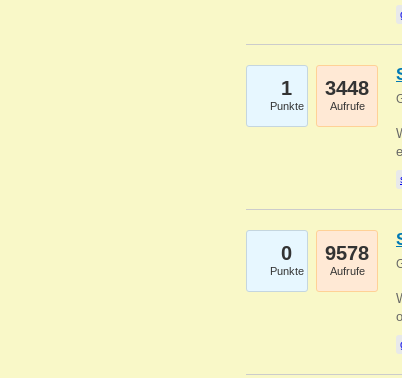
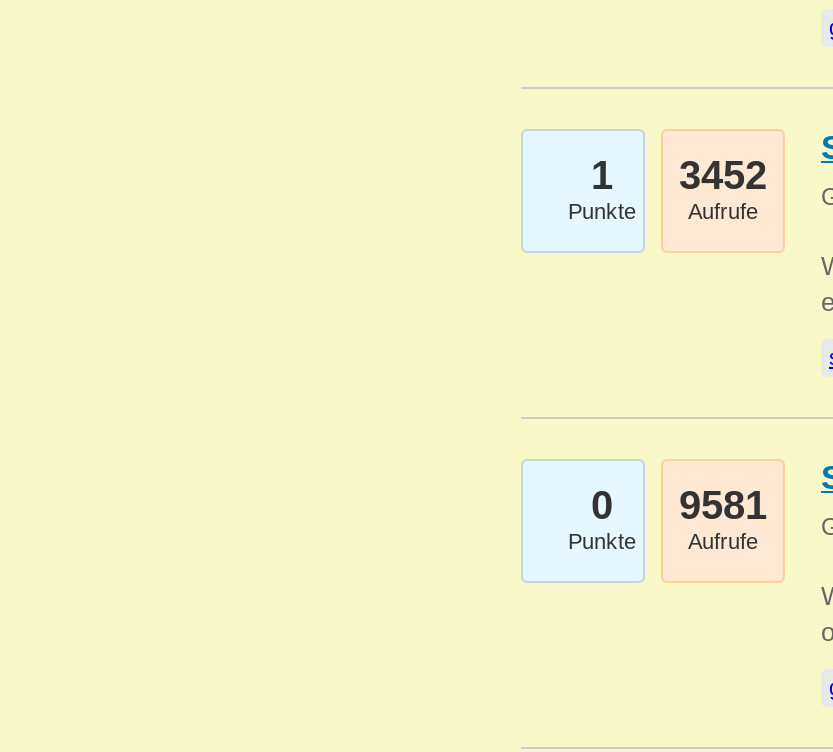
[325,77,369,99] 3448 -> [679,153,767,197] 3452
[325,242,369,264] 9578 -> [679,483,767,527] 9581

